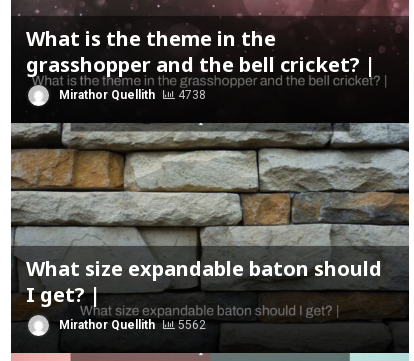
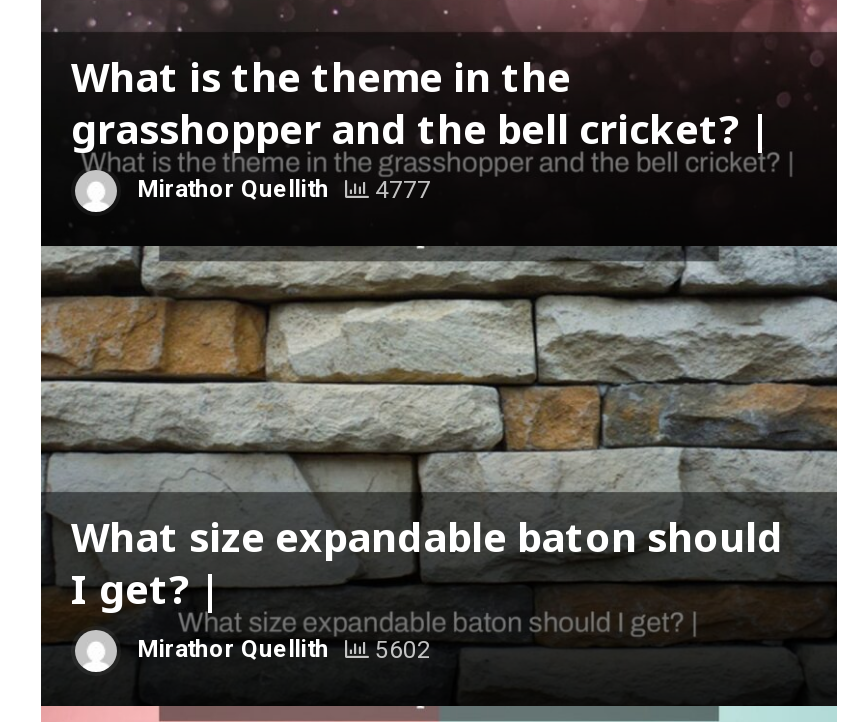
[56,88,206,102] Mirathor Quellith 4738 -> [131,175,431,203] Mirathor Quellith 4777
[56,318,206,332] Mirathor Quellith 5562 -> [131,635,431,663] Mirathor Quellith 5602

